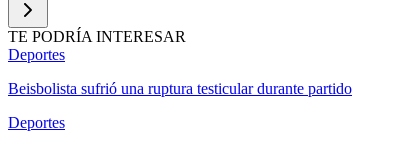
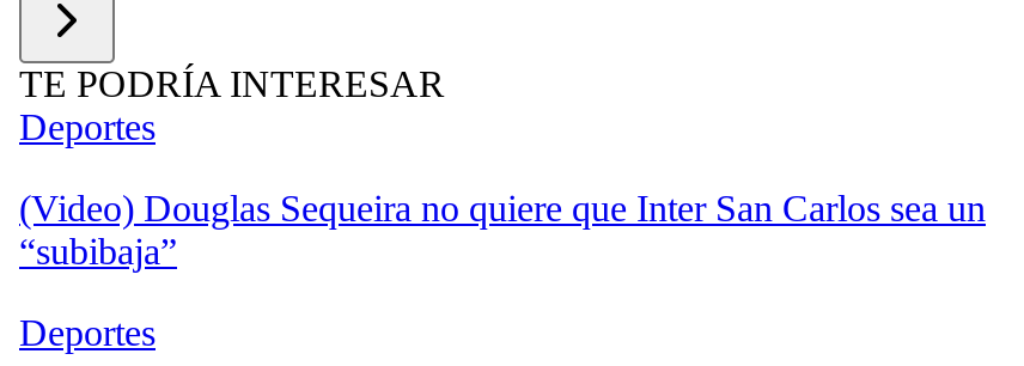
[8,80,352,97] Beisbolista sufrió una ruptura testicular durante partido -> [19,188,986,272] (Video) Douglas Sequeira no quiere que Inter San Carlos sea un | “subibaja”

